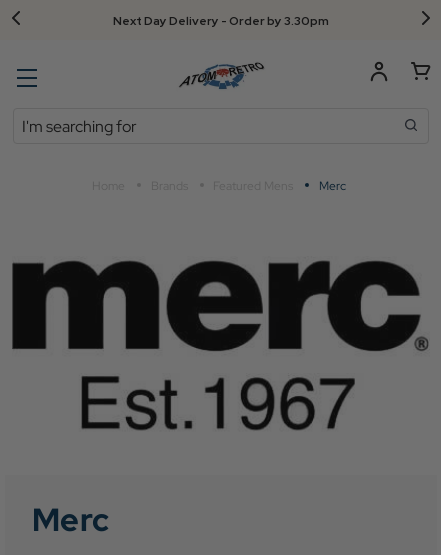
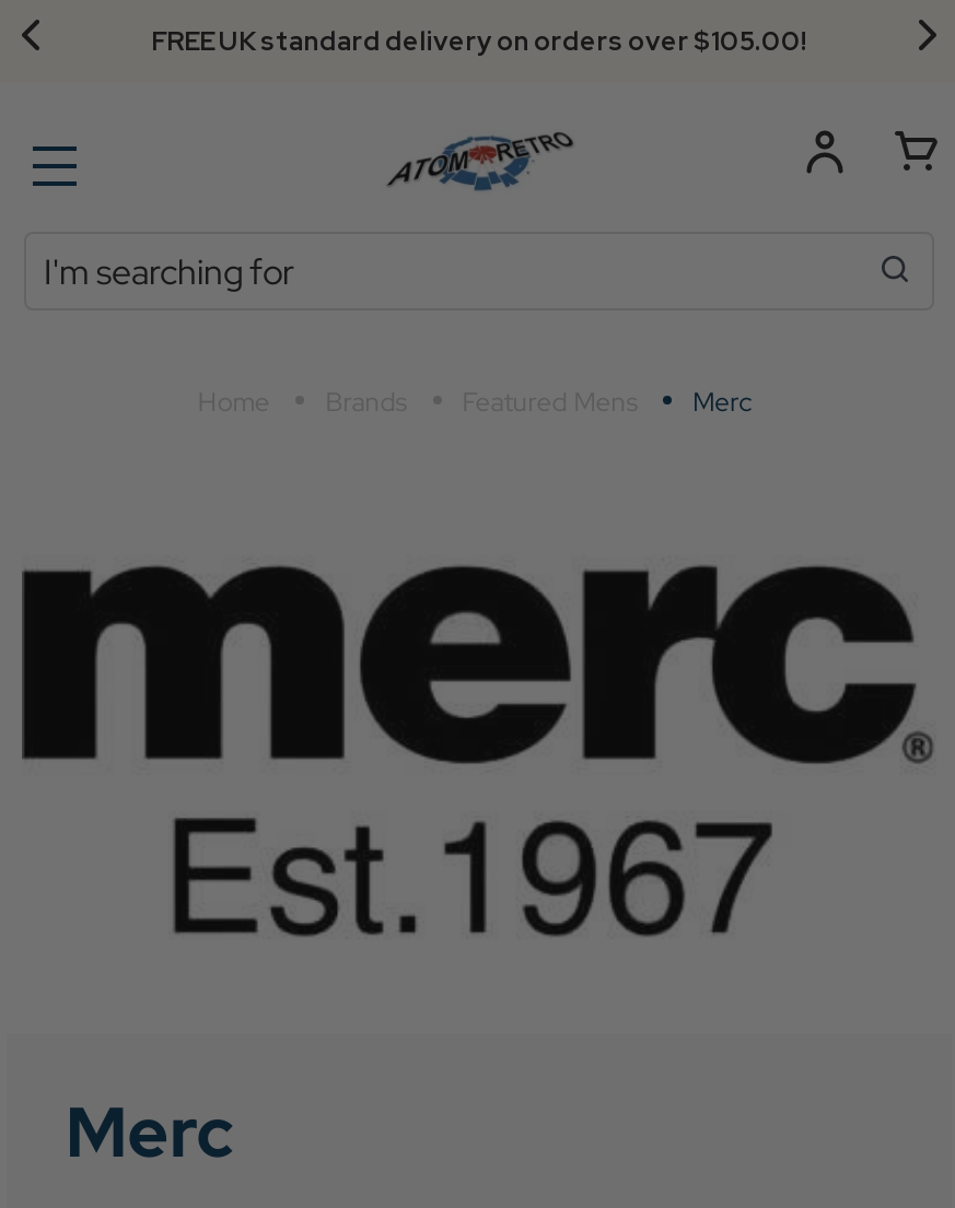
[113,13,329,29] Next Day Delivery - Order by 3.30pm -> [151,24,807,59] FREE UK standard delivery on orders over $‌105.00!

